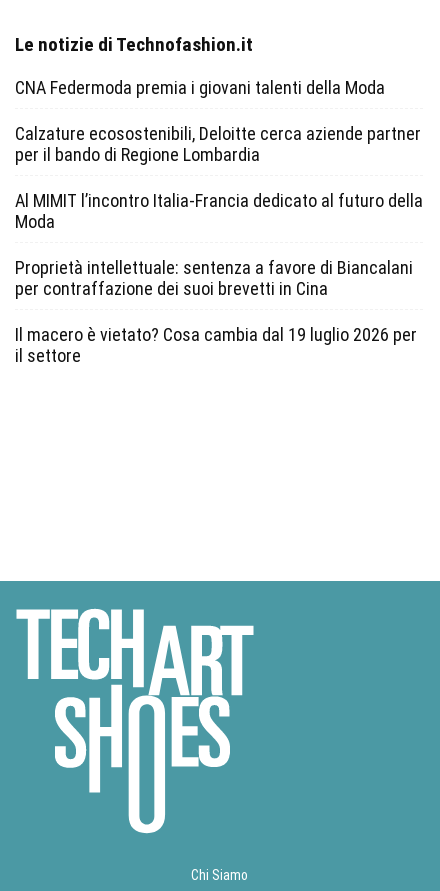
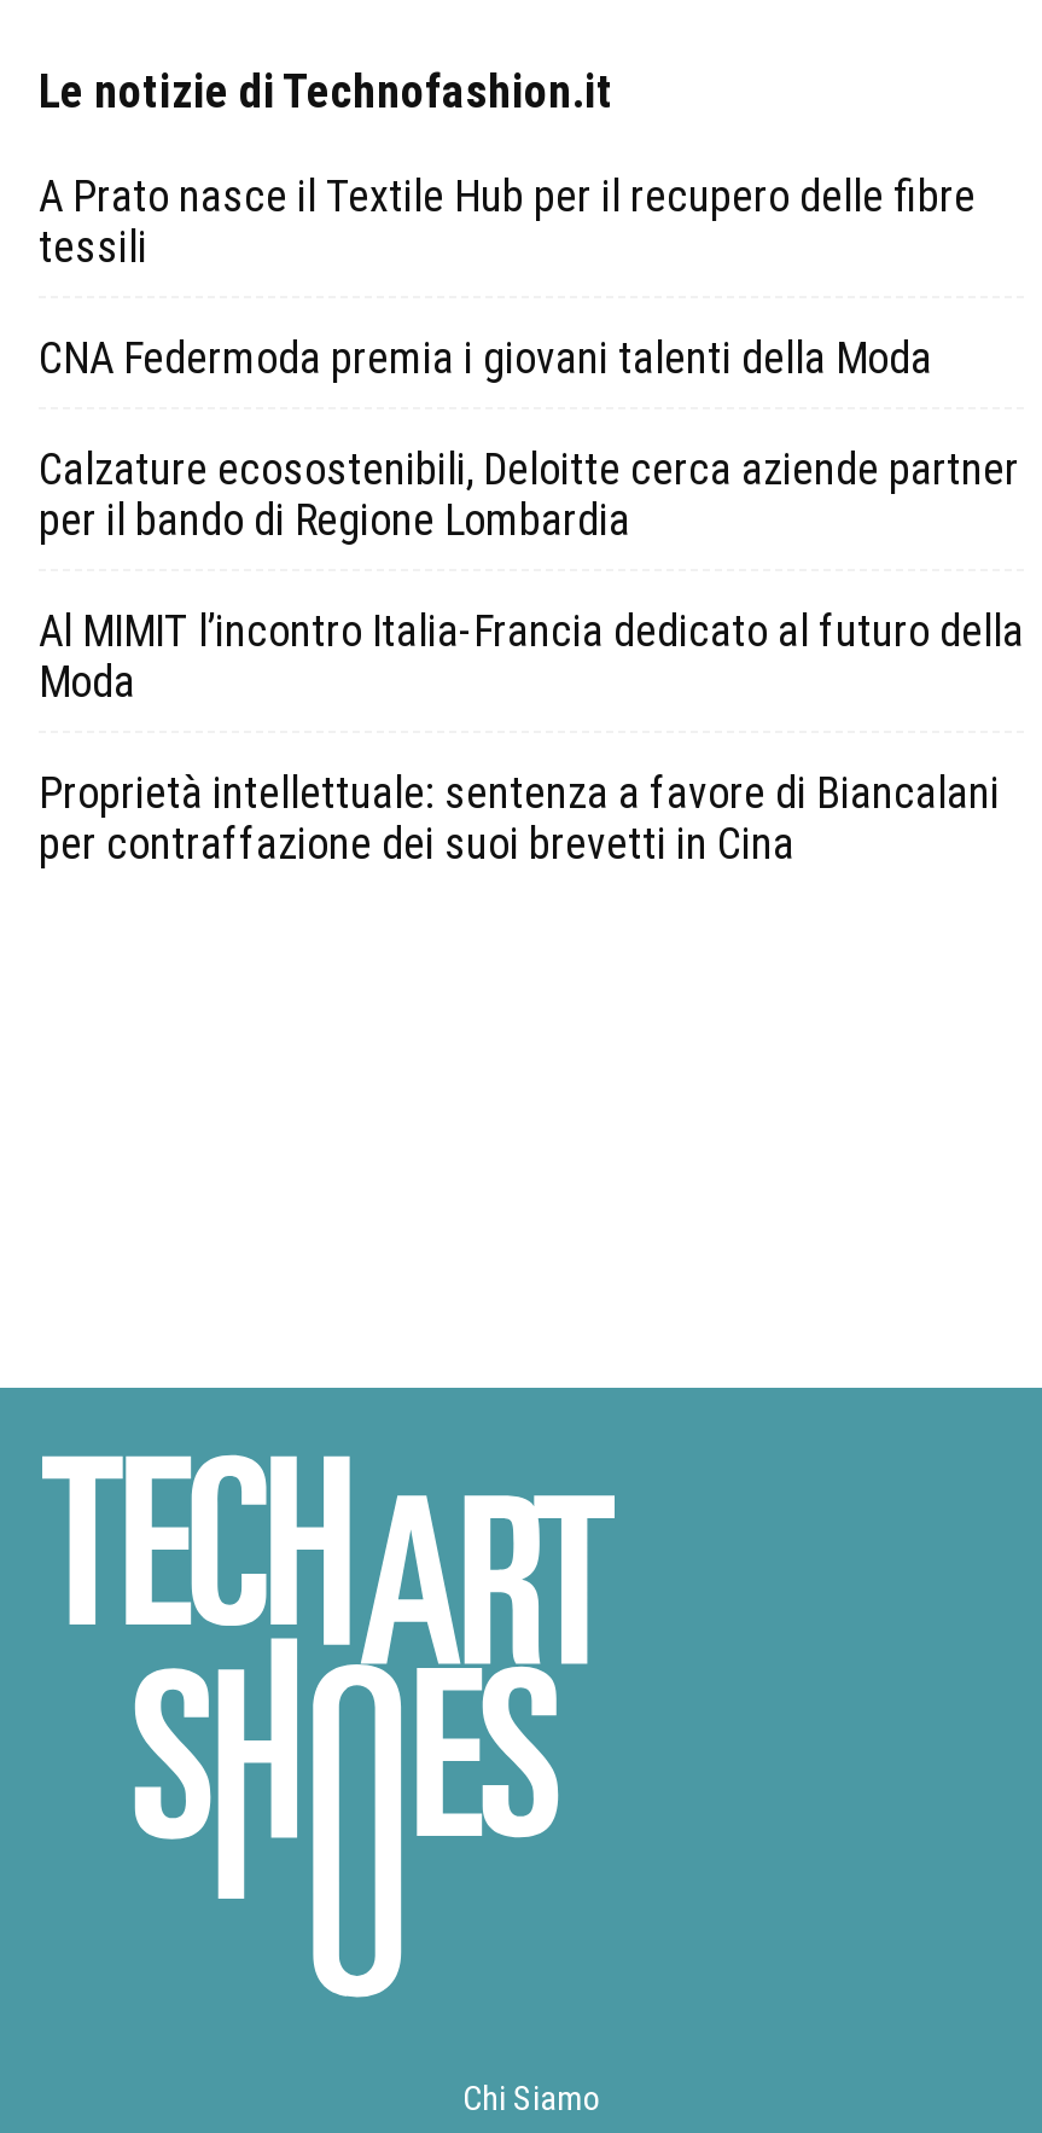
none -> [39,170,976,272] A Prato nasce il Textile Hub per il recupero delle fibre | tessili
moved [15,77,423,299] -> [39,332,1024,868]: CNA Federmoda premia i giovani talenti della Moda | Calzature ecosostenibili, Deloitte cerca aziende partner | per il bando di Regione Lombardia | Al MIMIT l’incontro Italia-Francia dedicato al futuro della | Moda | Proprietà intellettuale: sentenza a favore di Biancalani | per contraffazione dei suoi brevetti in Cina
[15,324,417,366] Il macero è vietato? Cosa cambia dal 19 luglio 2026 per | il settore -> none

